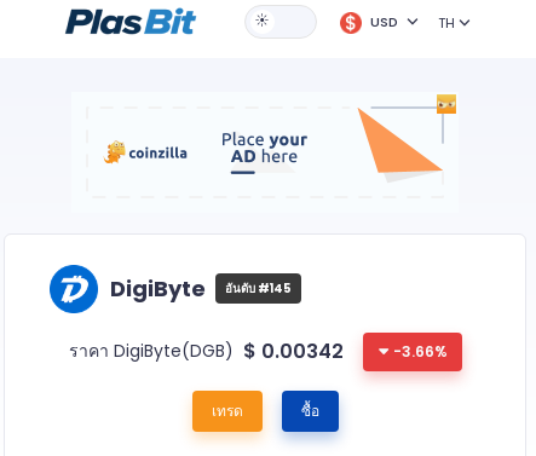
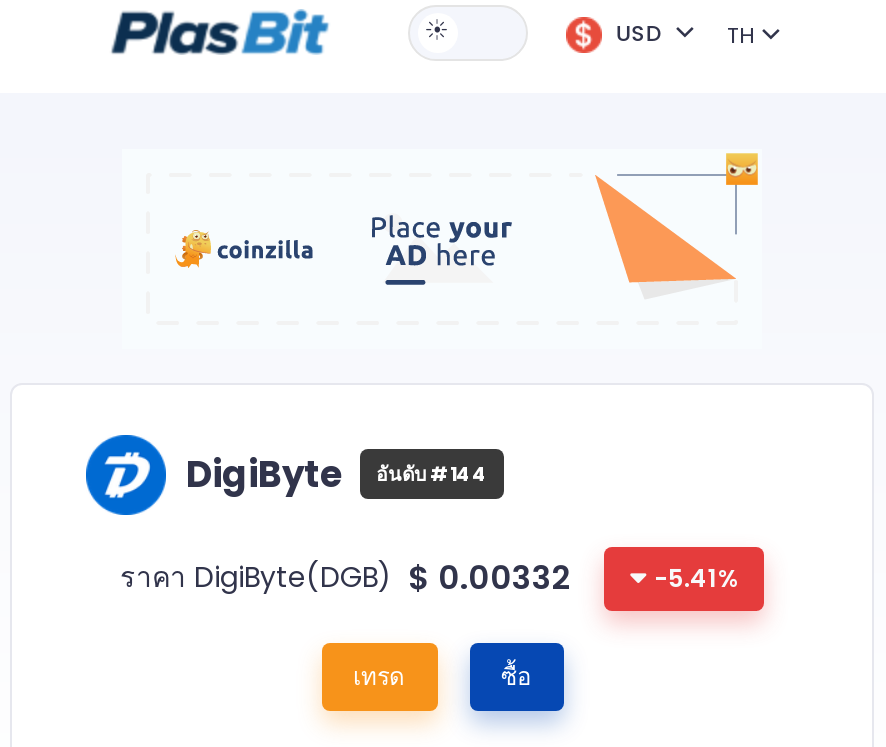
[110,273,292,304] DigiByte อันดับ #145 -> [186,449,488,499] DigiByte อันดับ #144
[68,337,343,365] ราคา DigiByte(DGB) $0.00342 -> [120,554,572,600] ราคา DigiByte(DGB) $0.00332
[393,340,447,361] -3.66% -> [654,560,740,594] -5.41%

